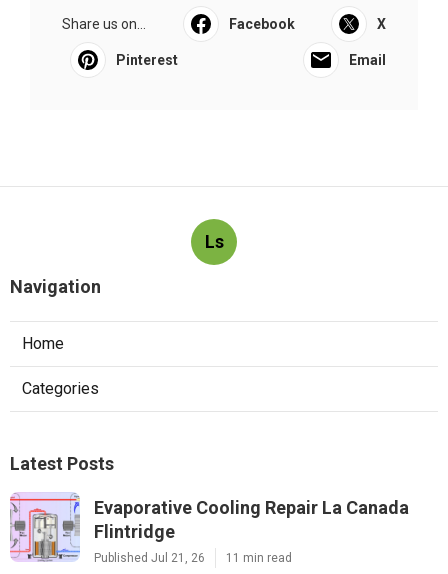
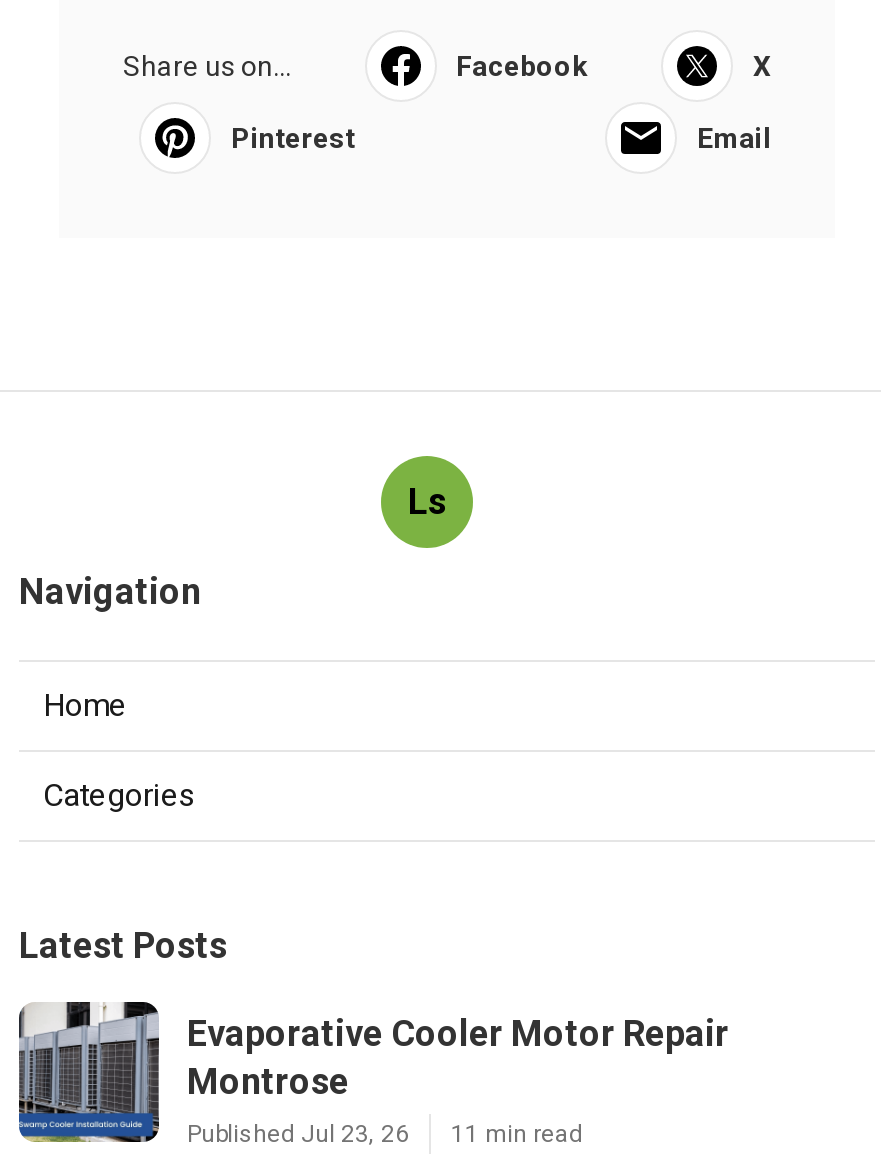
[9,492,409,565] [image] | Evaporative Cooling Repair La Canada | Flintridge | Published Jul 21, 26 -> [17,1000,729,1148] [image] | Evaporative Cooler Motor Repair | Montrose | Published Jul 23, 26

